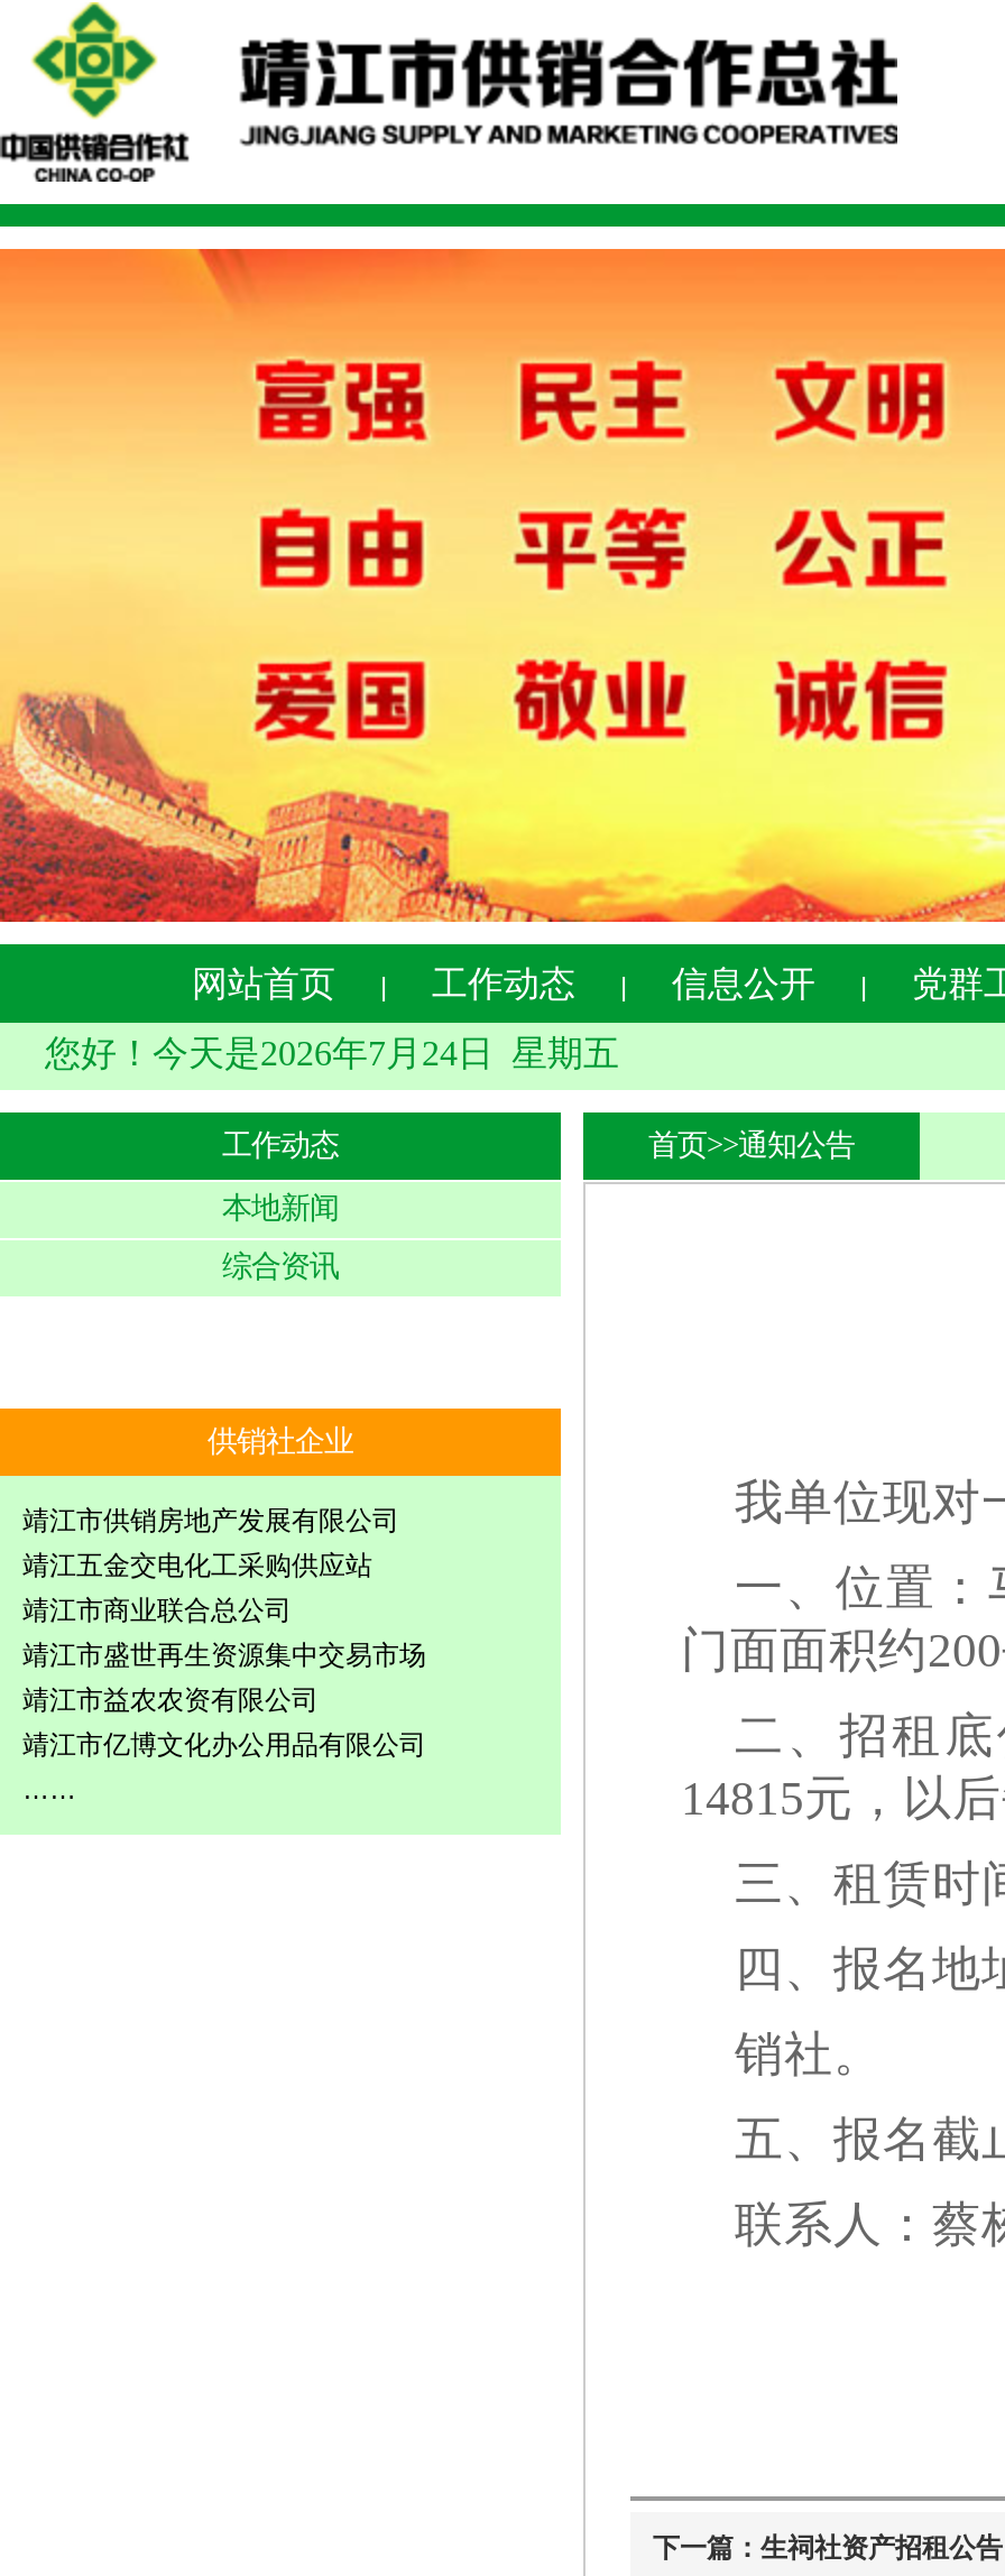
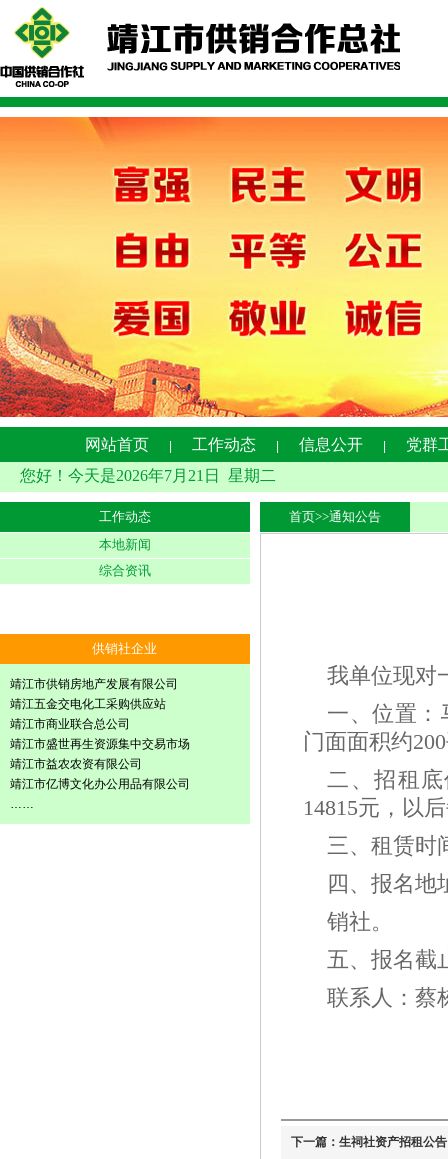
[45,1034,619,1072] 您好！今天是2026年7月24日 星期五 -> [20,467,276,484] 您好！今天是2026年7月21日 星期二

